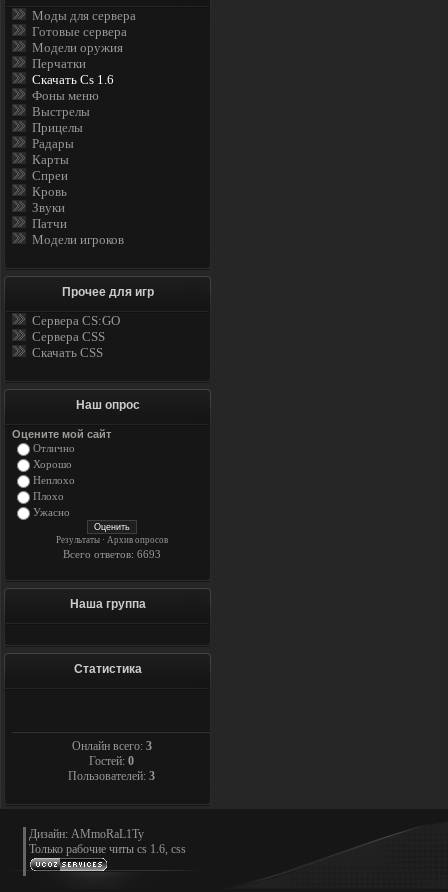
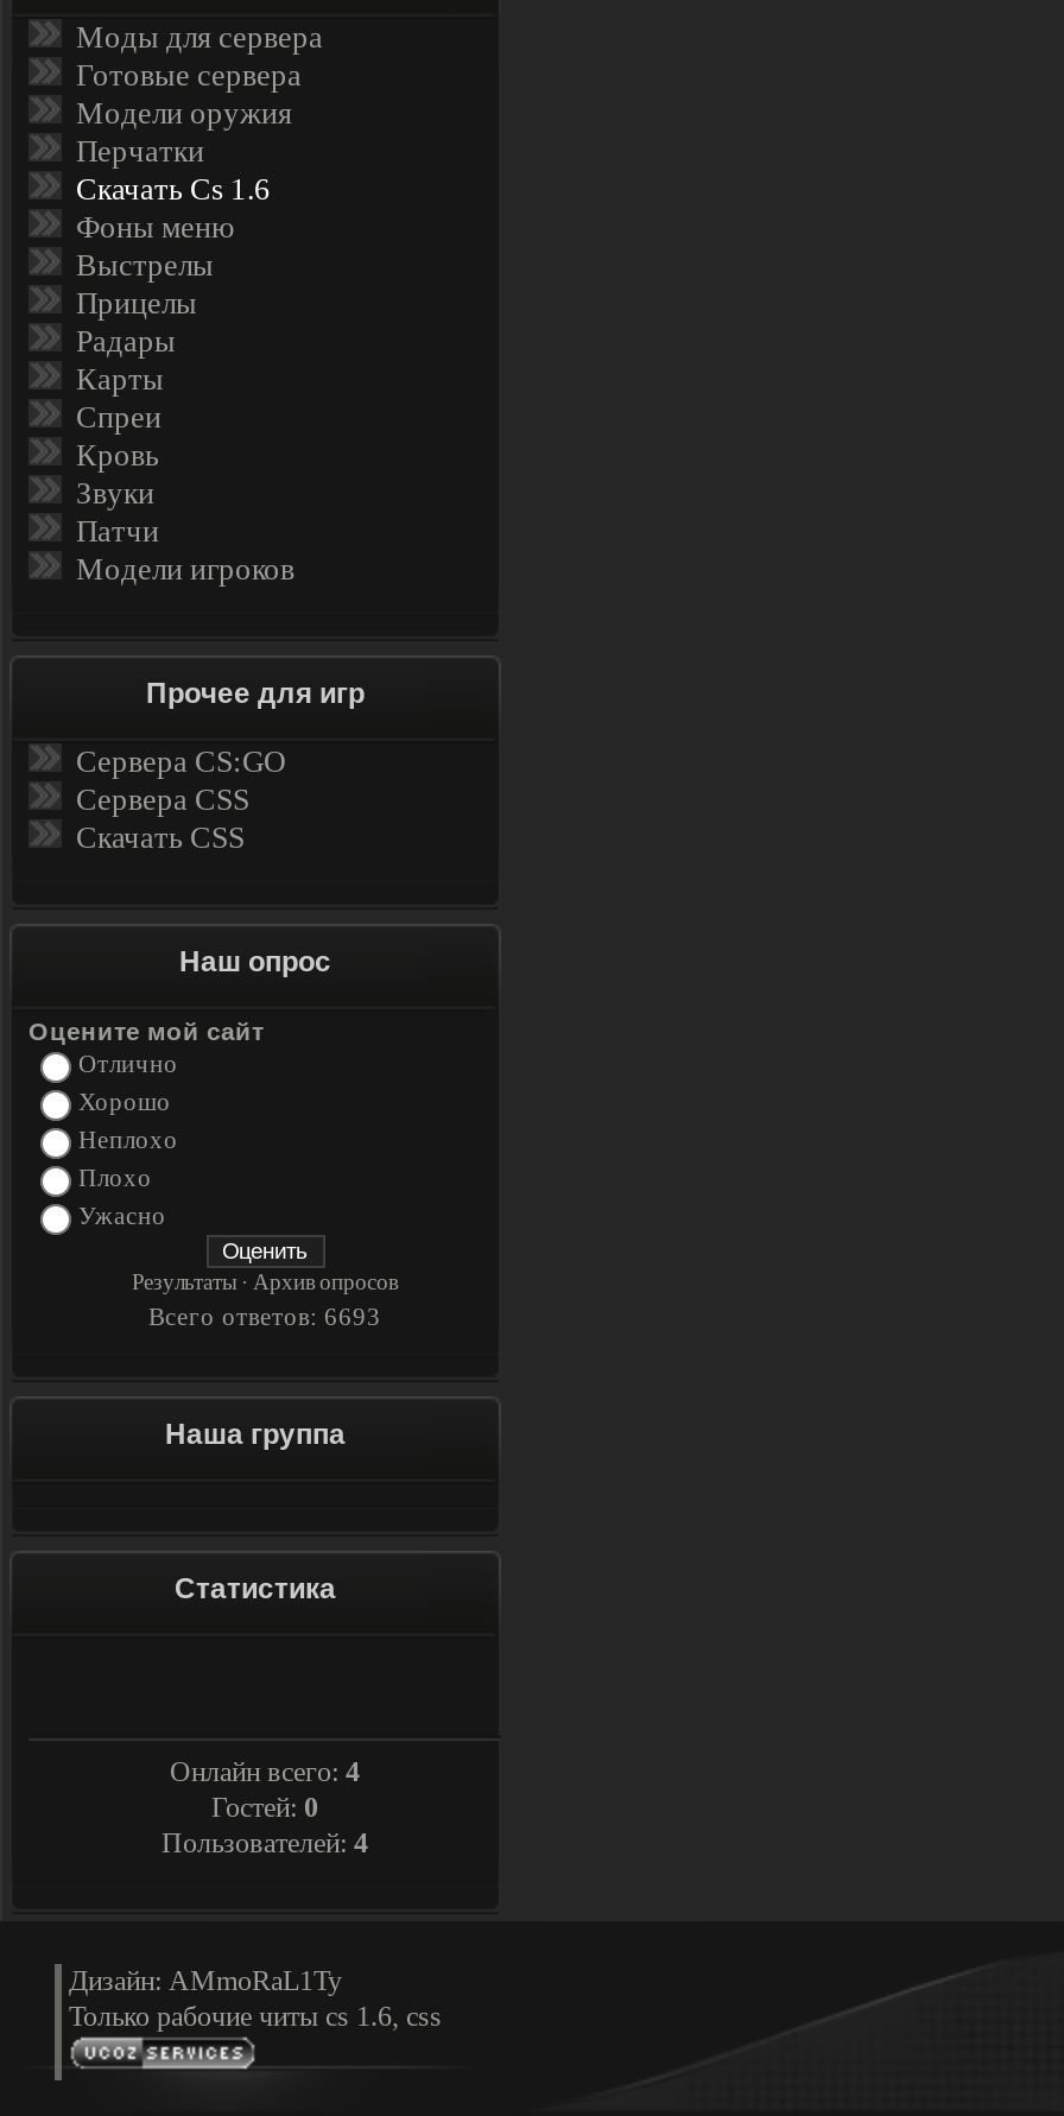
[71,739,151,753] Онлайн всего: 3 -> [170,1755,360,1788] Онлайн всего: 4
[68,769,155,783] Пользователей: 3 -> [161,1826,368,1860] Пользователей: 4

